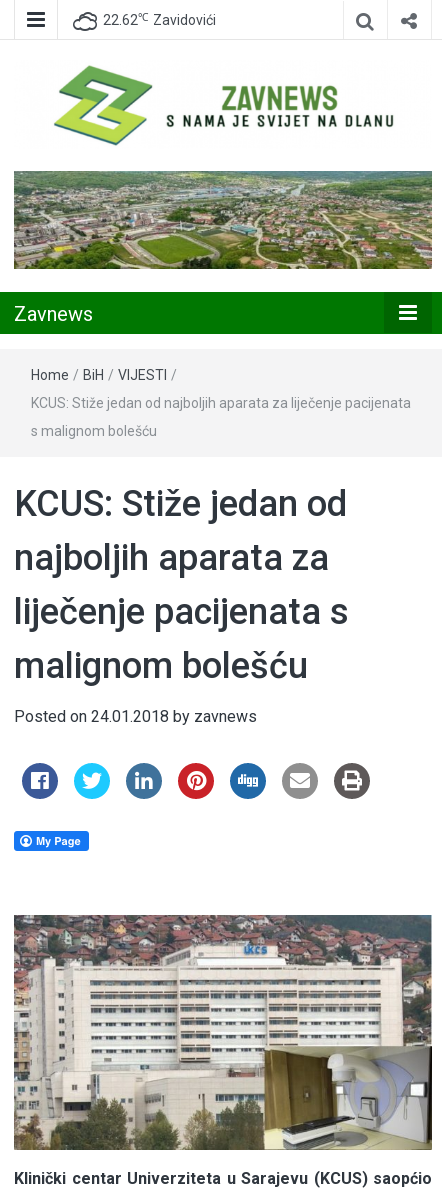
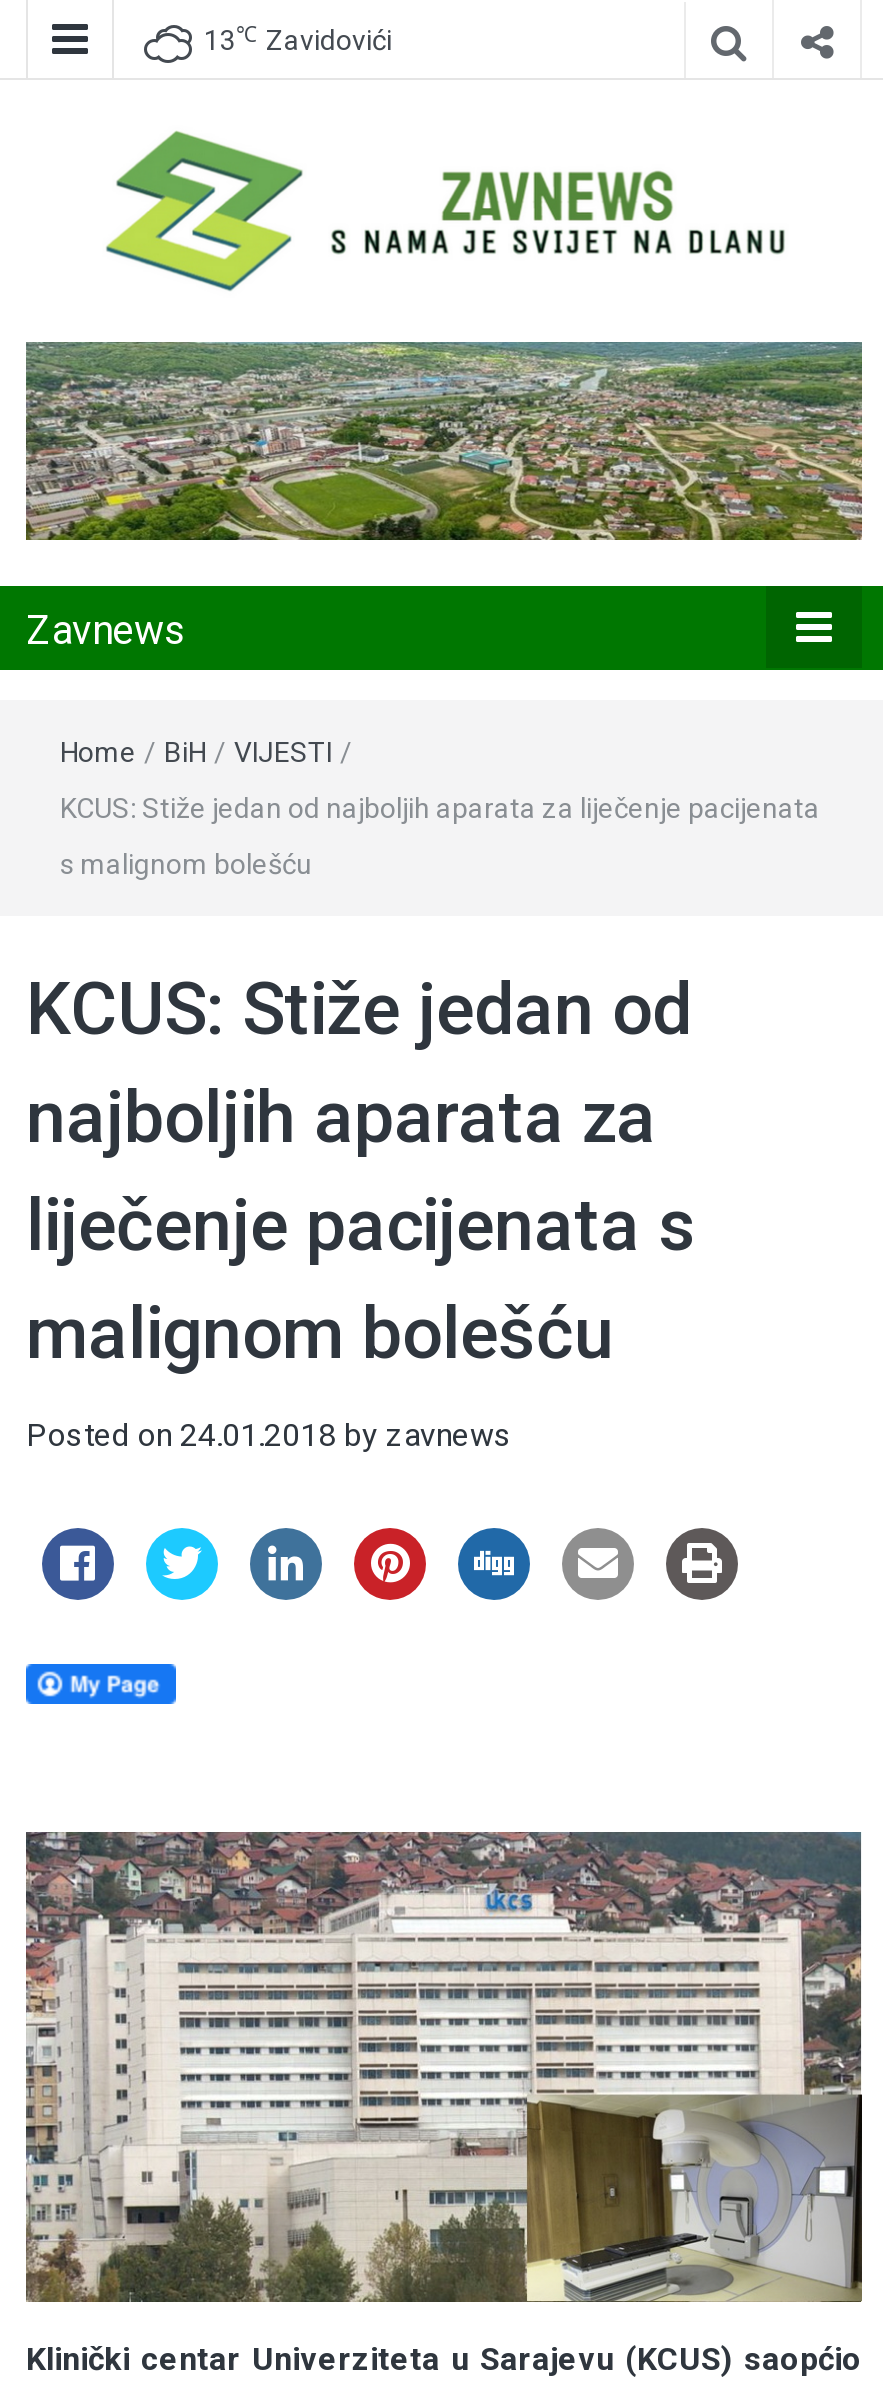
[103,11,216,28] 22.62℃ Zavidovići -> [204,22,392,56] 13℃ Zavidovići

